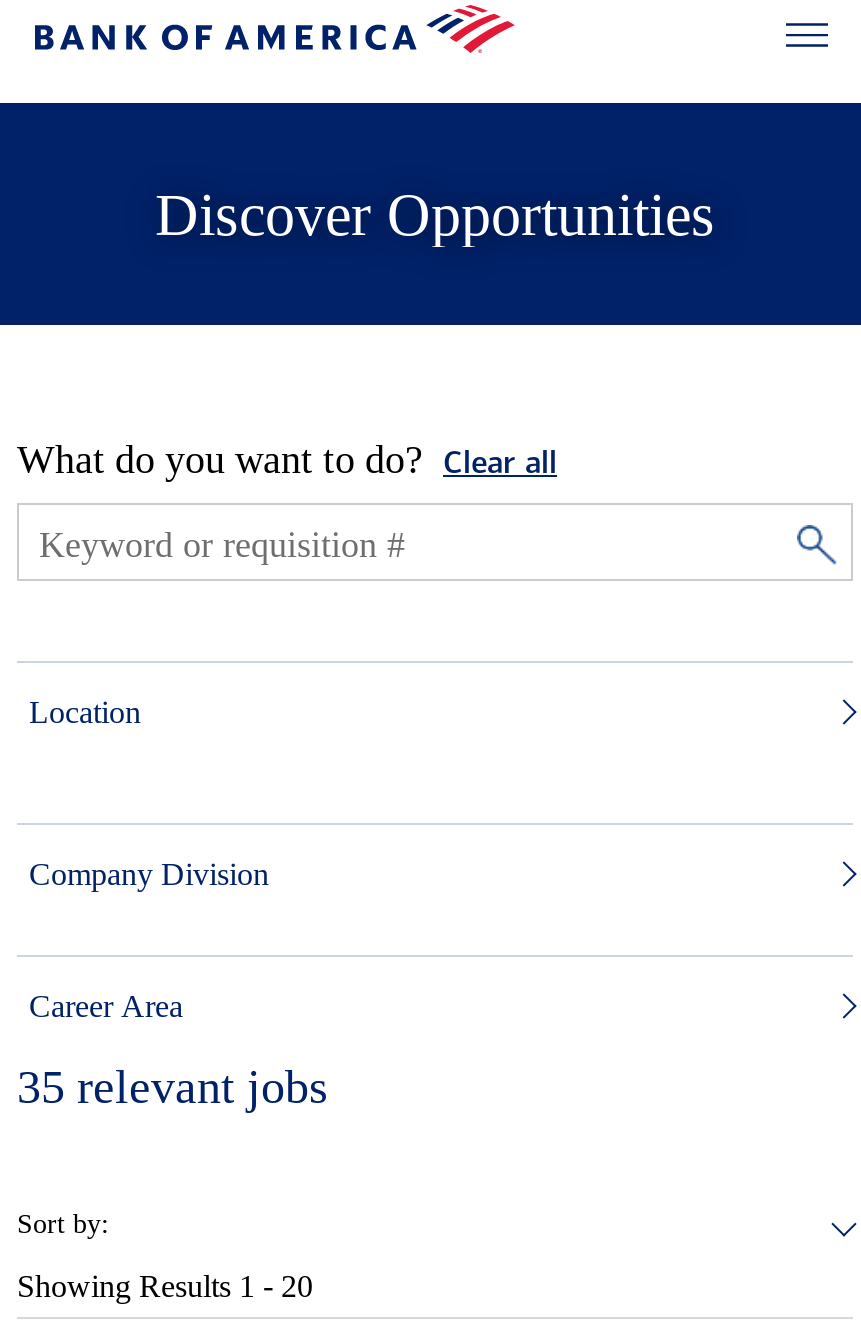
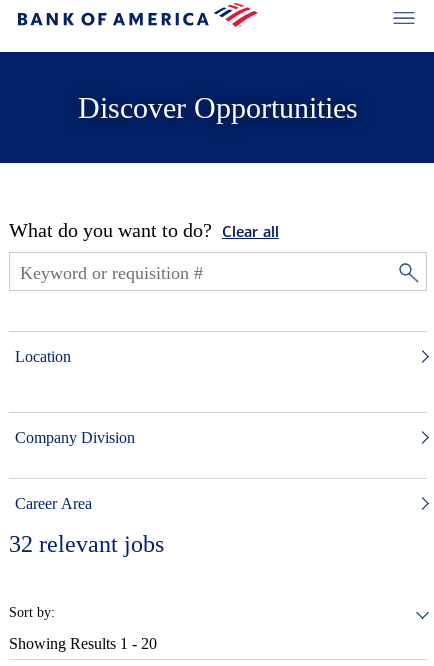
[17,1061,327,1113] 35 relevant jobs -> [9,531,164,557] 32 relevant jobs

